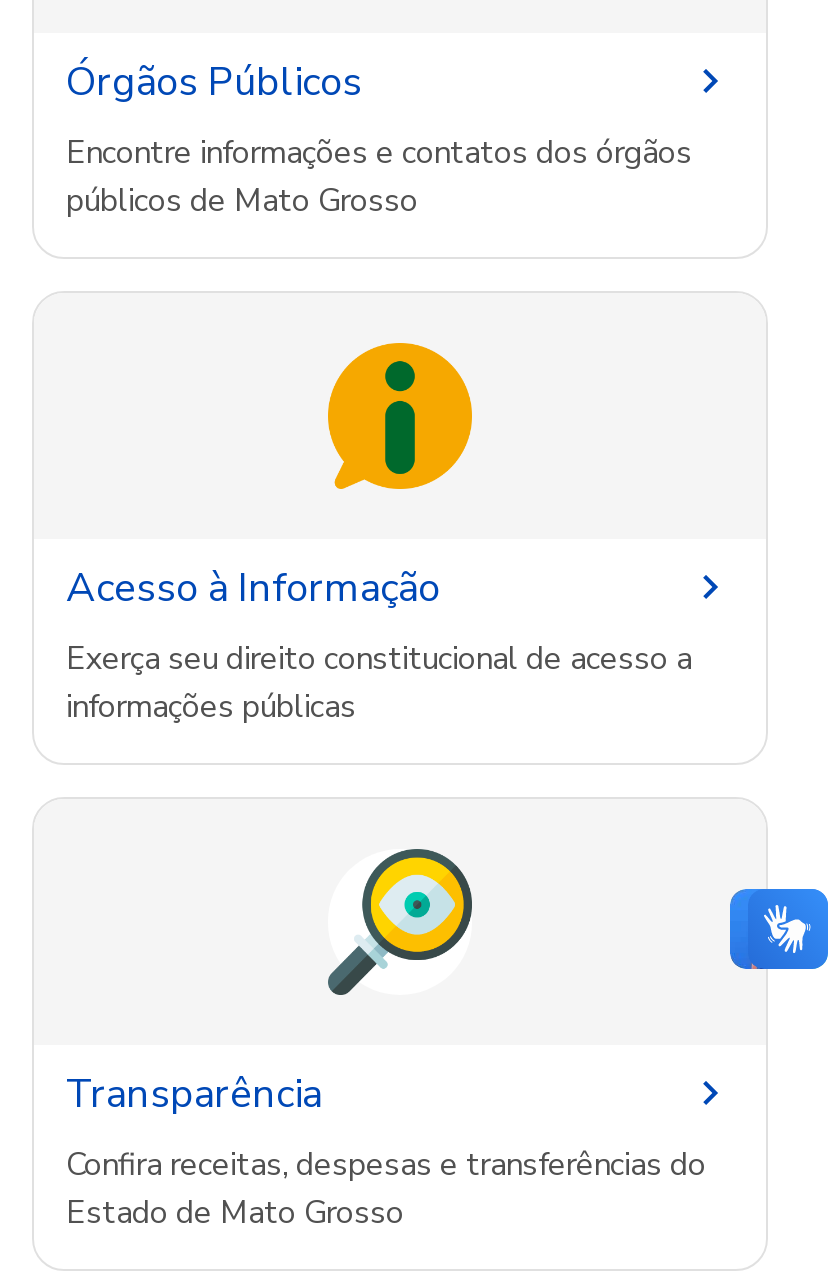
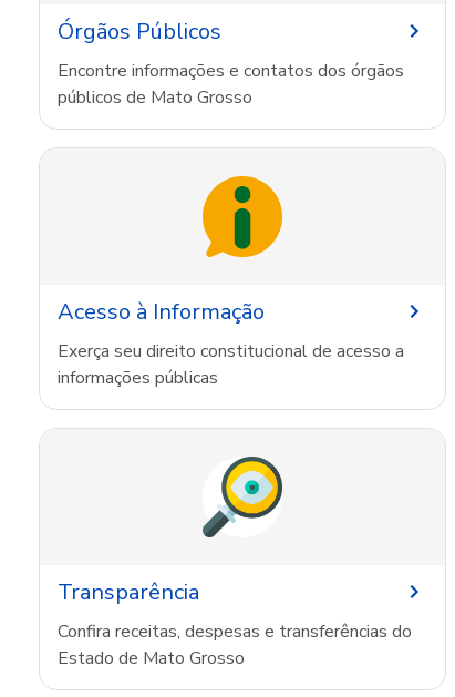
[728,887,830,971] [image] -> none

